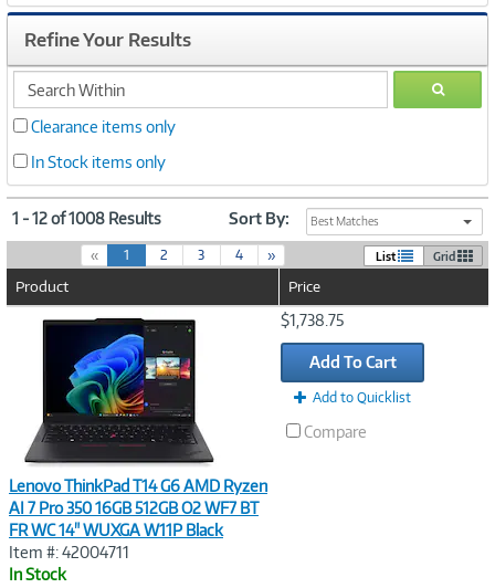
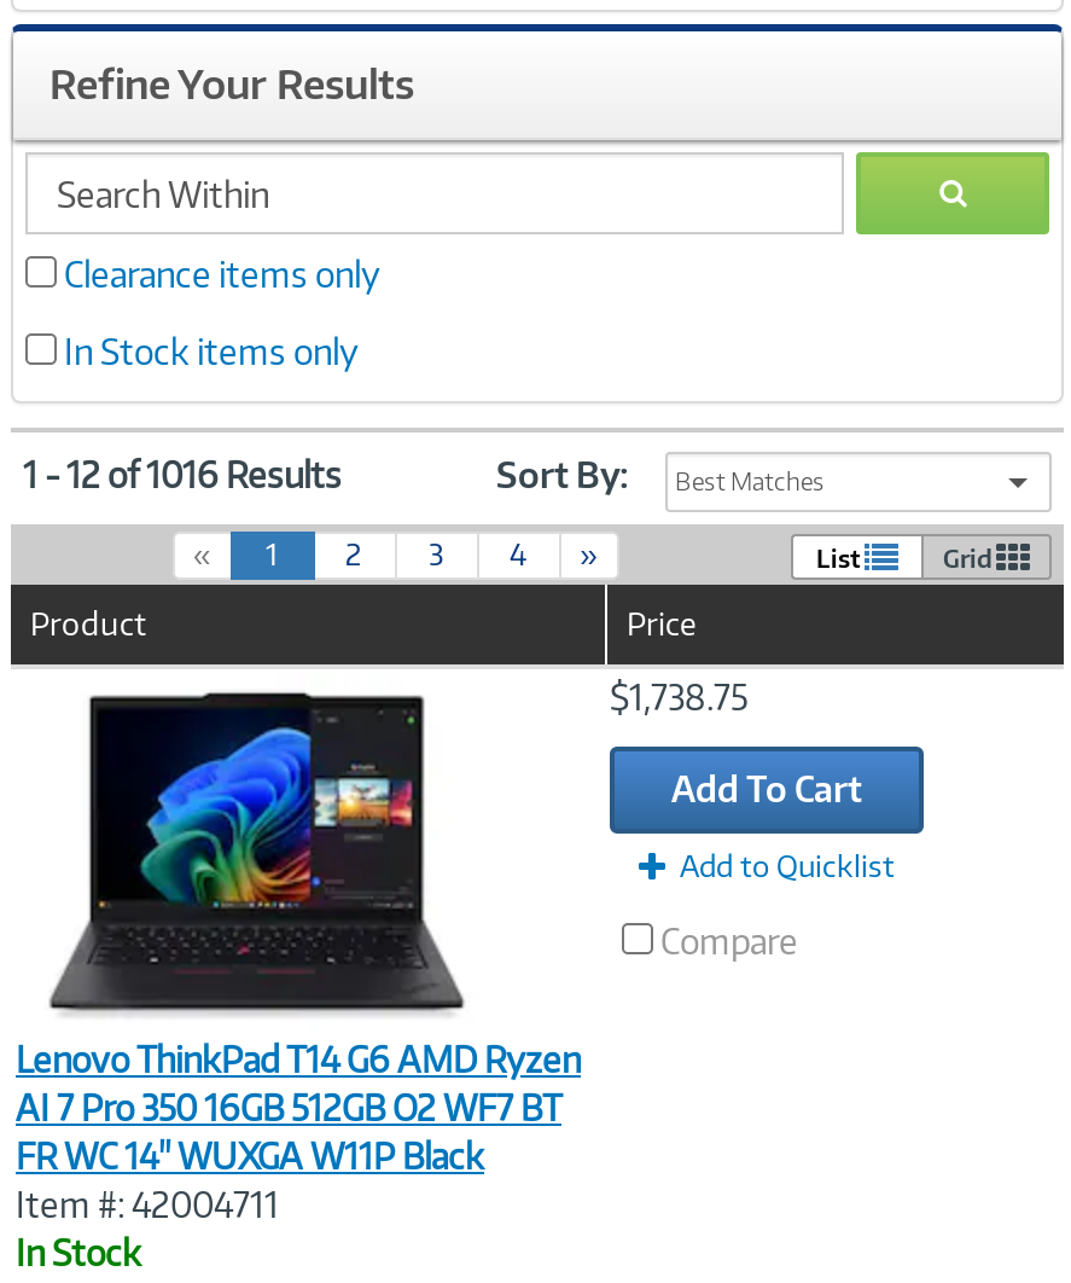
[12,209,161,228] 1 - 12 of 1008 Results -> [23,454,342,495] 1 - 12 of 1016 Results

